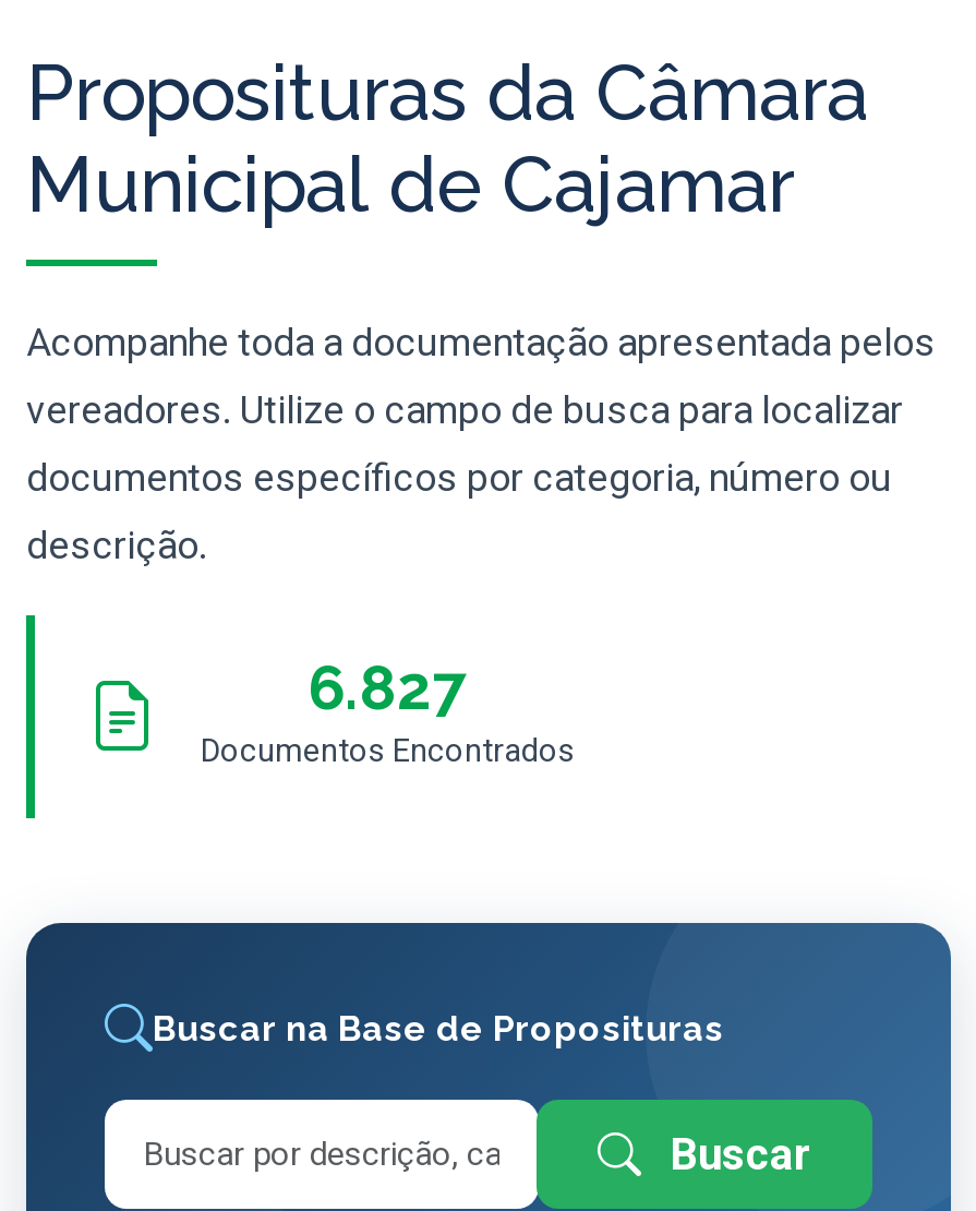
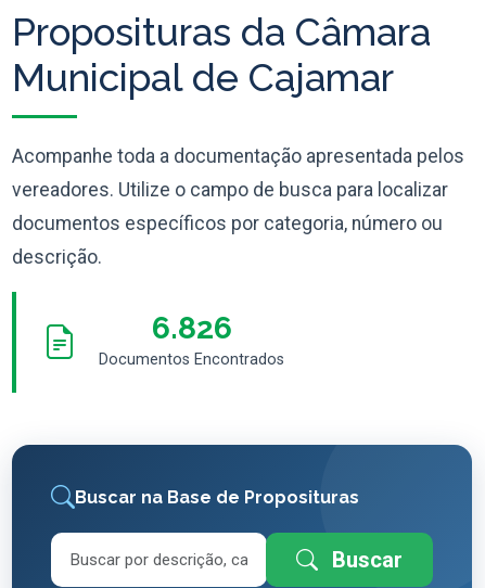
[308,652,467,724] 6.827 -> [151,310,232,346] 6.826

